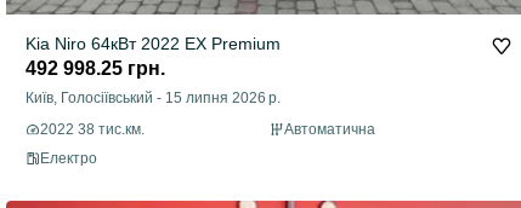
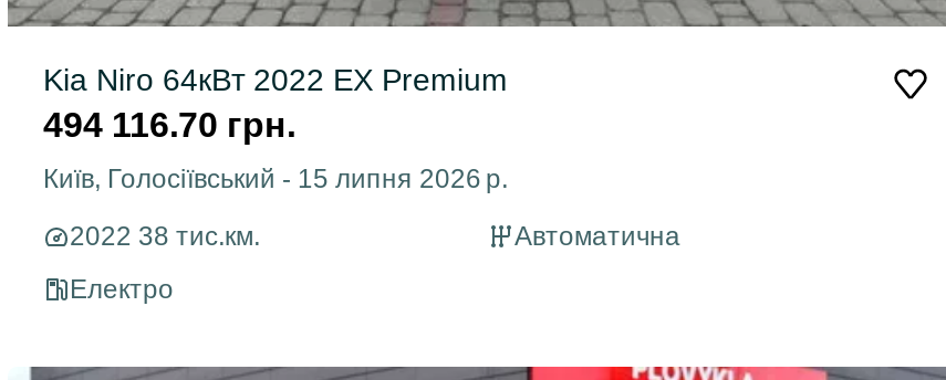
[26,58,165,79] 492 998.25 грн. -> [43,107,295,144] 494 116.70 грн.

